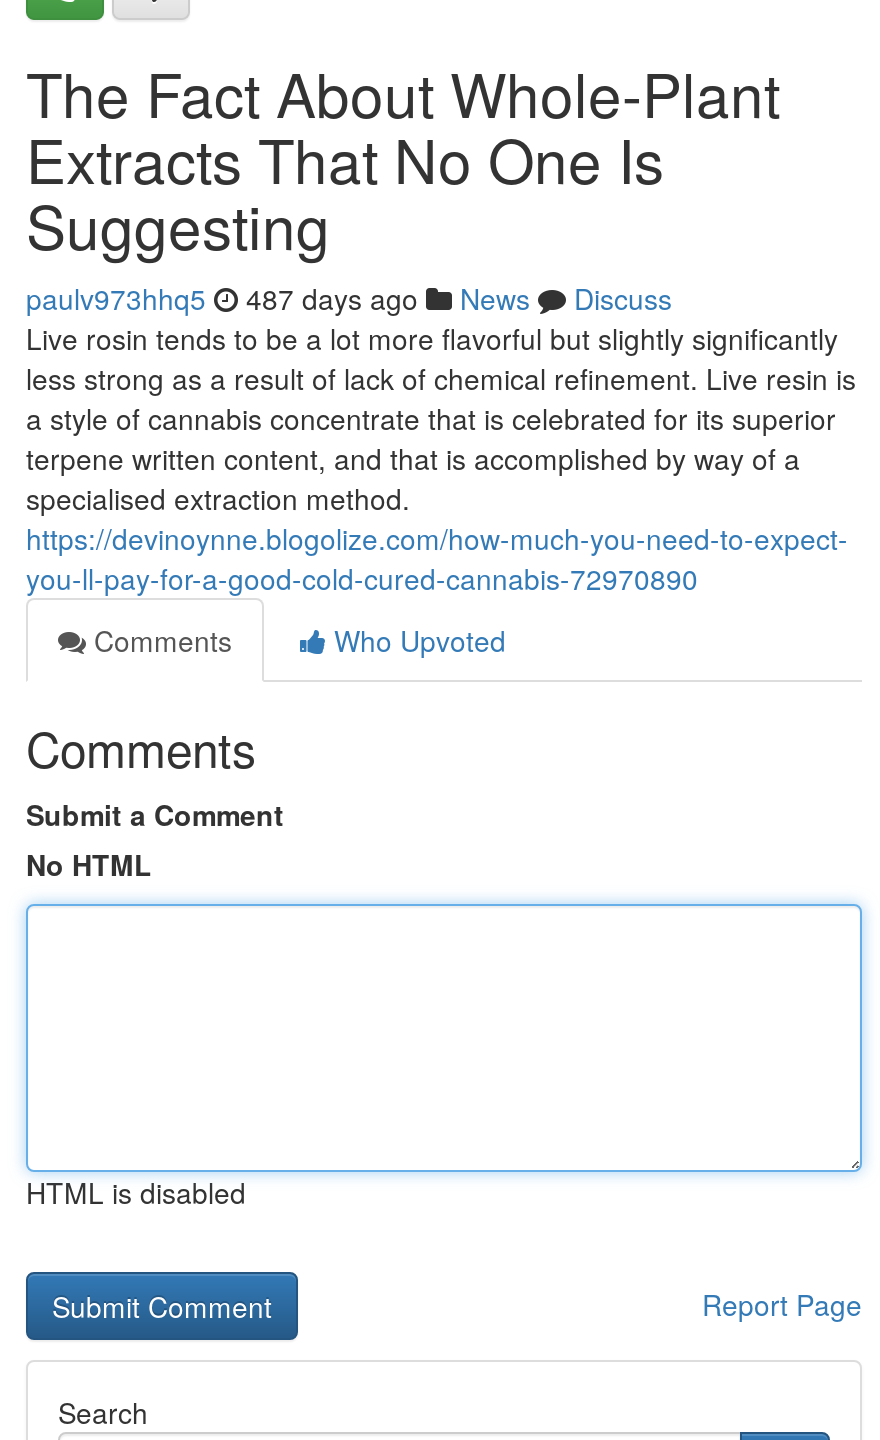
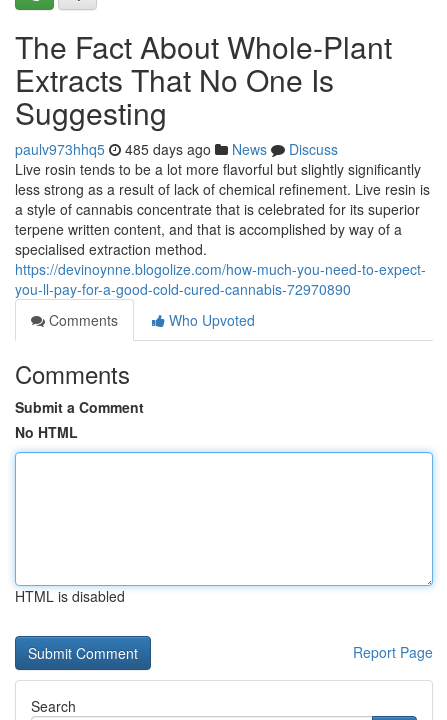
[26,278,672,318] paulv973hhq5 487 days ago News Discuss -> [15,139,338,159] paulv973hhq5 485 days ago News Discuss

